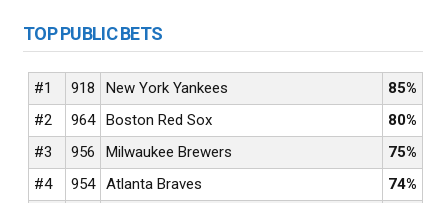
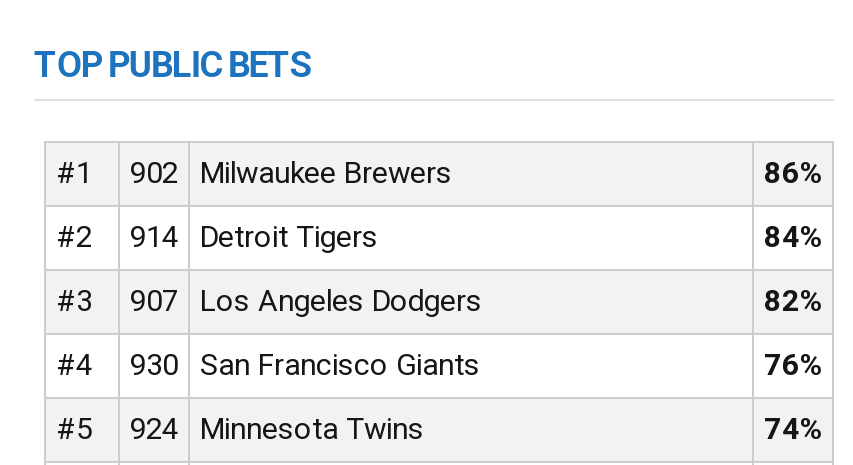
[71,79,417,97] 918 | New York Yankees | 85% -> [130,155,822,191] 902 | 86%
[71,111,417,129] 964 | Boston Red Sox | 80% -> [130,219,822,255] 914 | Detroit Tigers | 84%
[71,143,417,161] 956 | 75% -> [130,283,822,319] 907 | Los Angeles Dodgers | 82%
moved [106,143,232,161] -> [200,155,452,191]: Milwaukee Brewers
[71,175,202,193] 954 | Atlanta Braves -> [56,347,822,447] 930 | San Francisco Giants | 76% | #5 | 924 | Minnesota Twins

